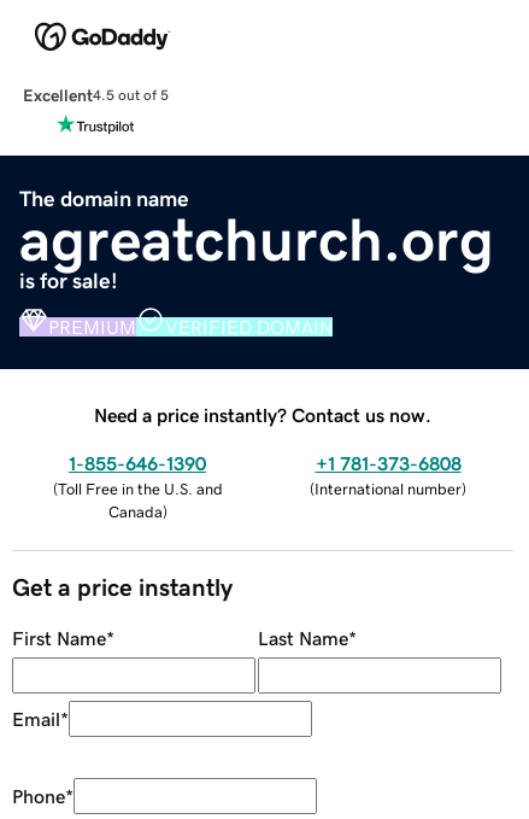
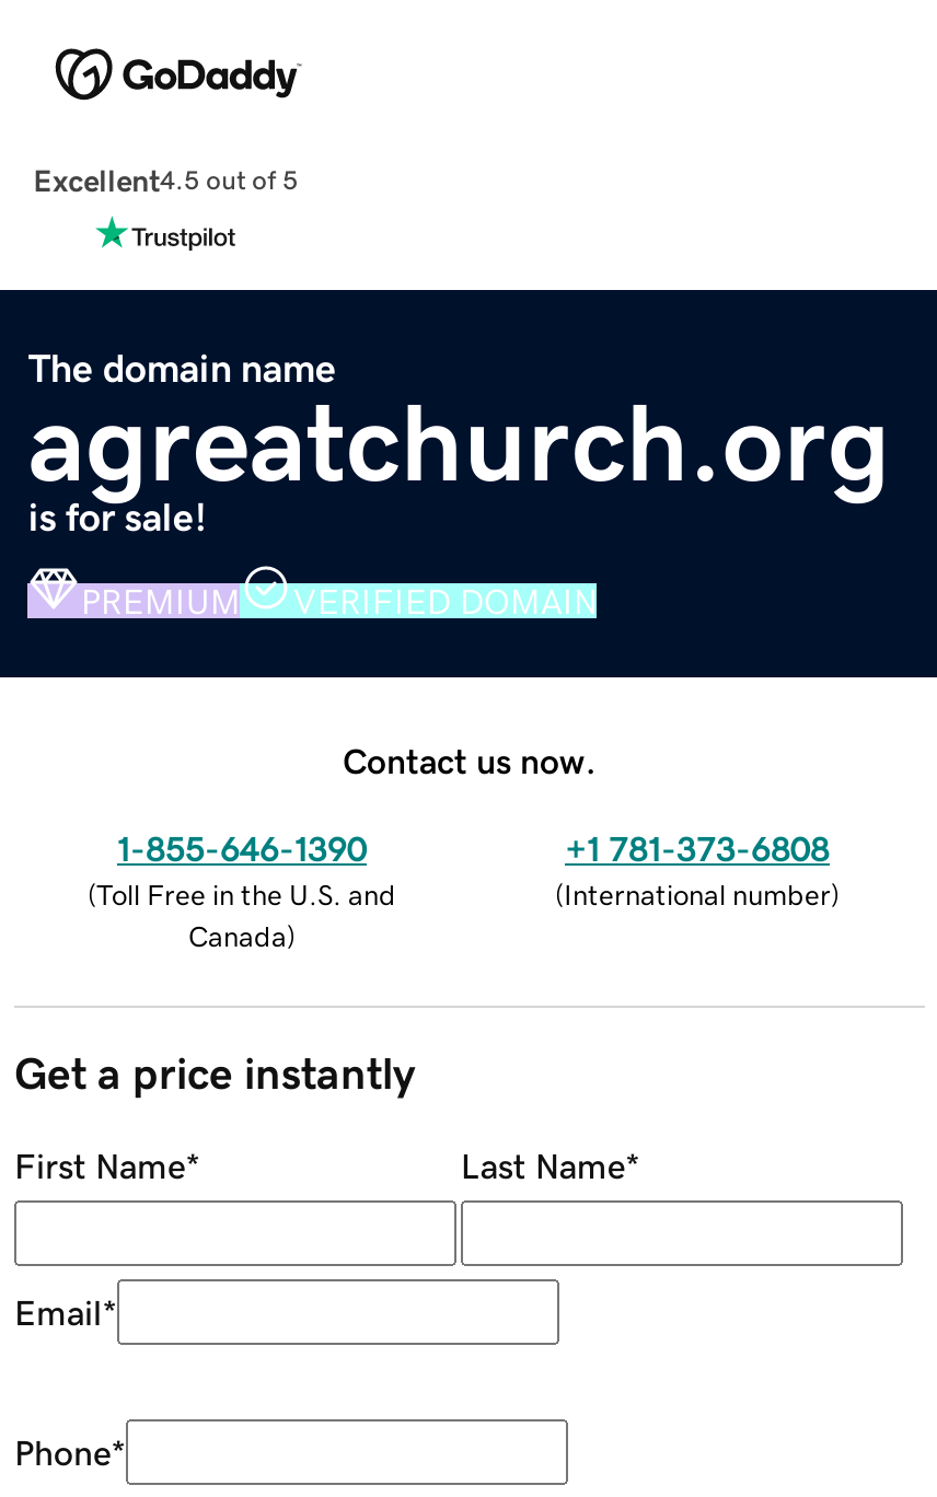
[94,405,431,424] Need a price instantly? Contact us now. -> [343,742,597,777] Contact us now.

